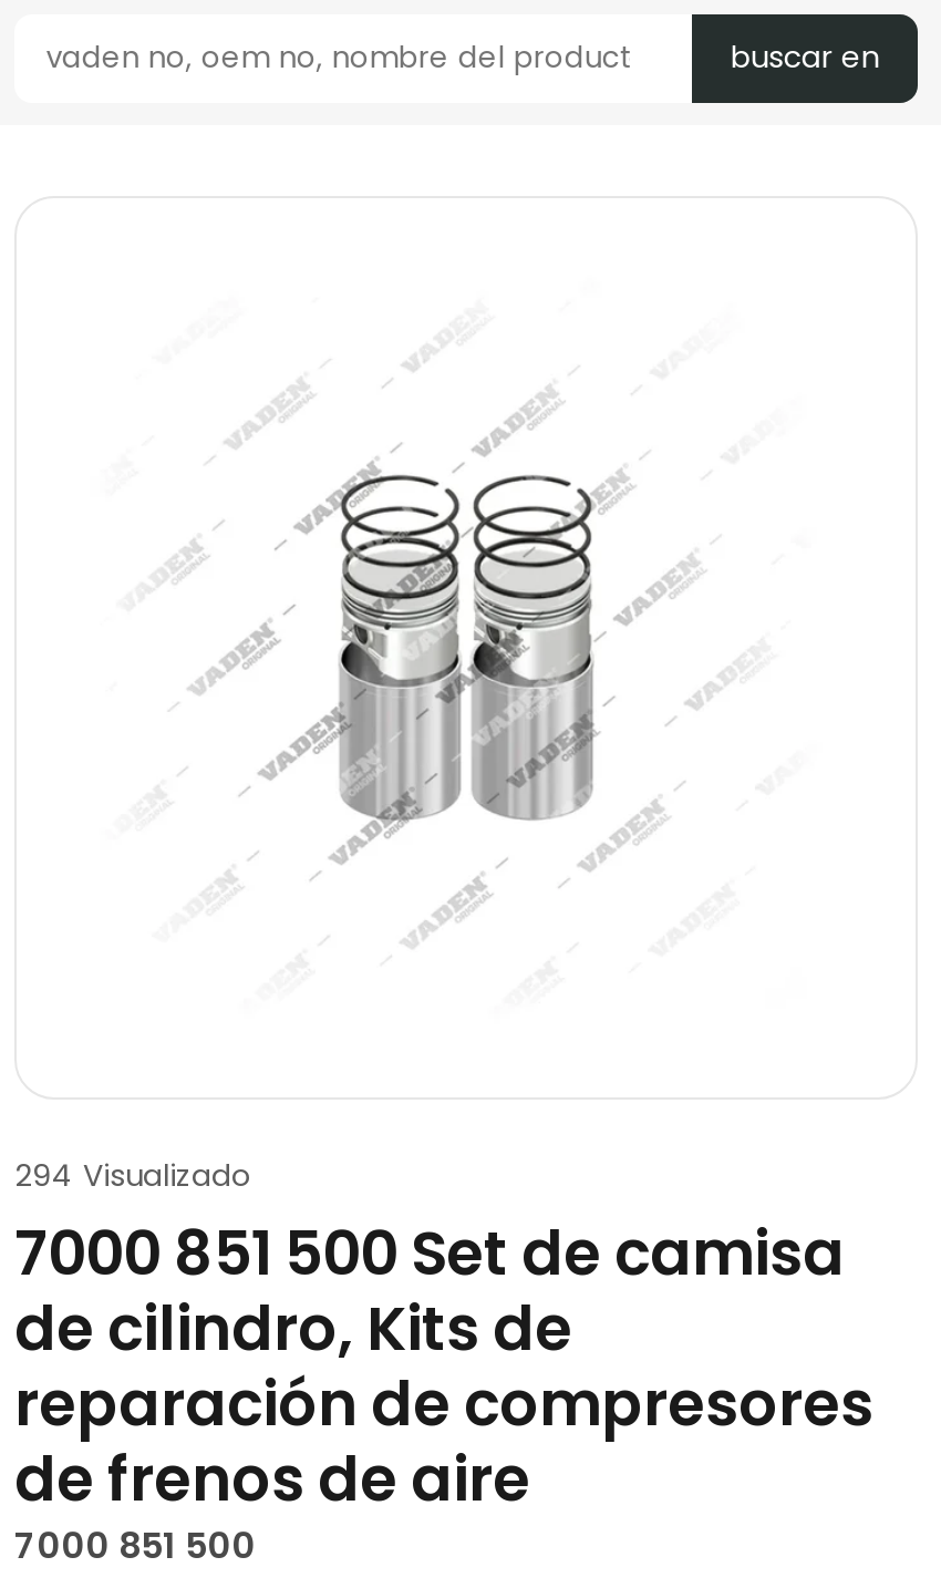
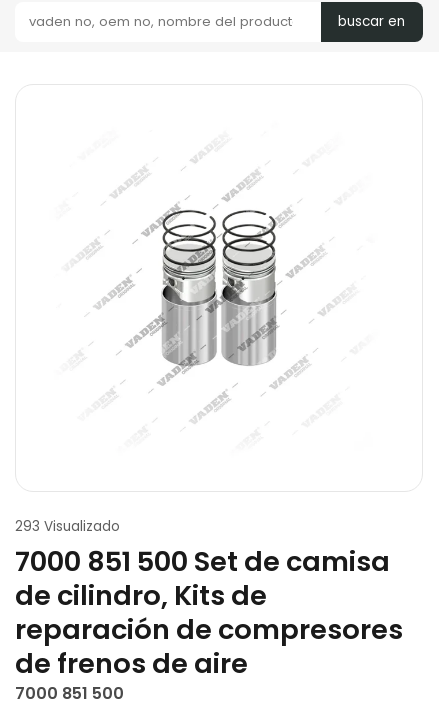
[14,1155,251,1197] 294 Visualizado -> [15,517,120,536] 293 Visualizado

